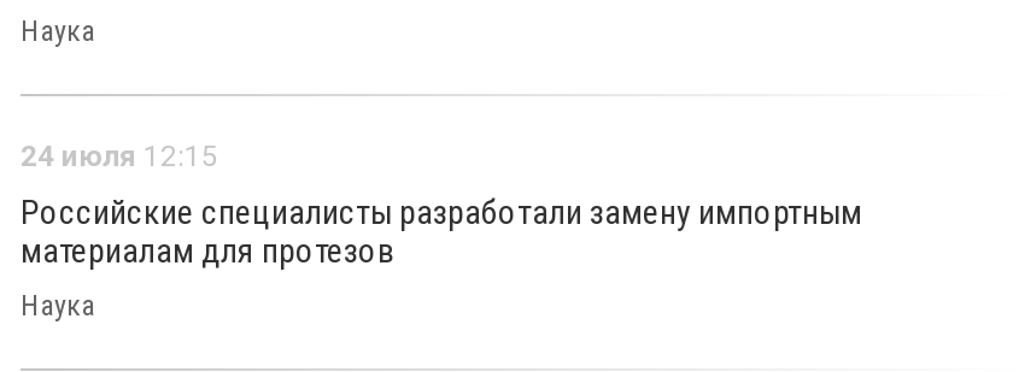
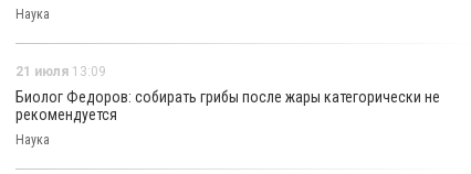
[21,140,218,173] 24 июля 12:15 -> [15,64,106,79] 21 июля 13:09
[21,193,862,270] Российские специалисты разработали замену импортным | материалам для протезов -> [15,88,440,123] Биолог Федоров: собирать грибы после жары категорически не | рекомендуется

